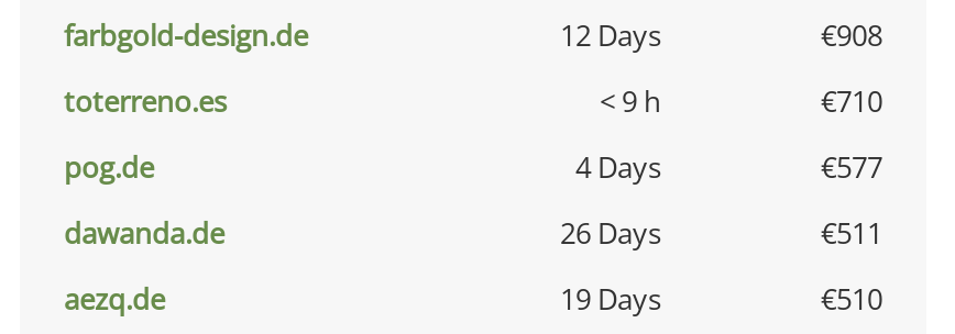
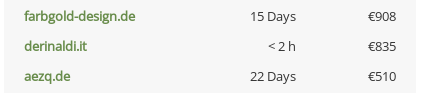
[560,15,661,55] 12 Days -> [249,7,295,25] 15 Days
[64,81,882,253] toterreno.es | < 9 h | €710 | pog.de | 4 Days | €577 | dawanda.de | 26 Days | €511 -> [24,37,396,55] derinaldi.it | < 2 h | €835
[560,279,661,319] 19 Days -> [249,67,295,85] 22 Days

